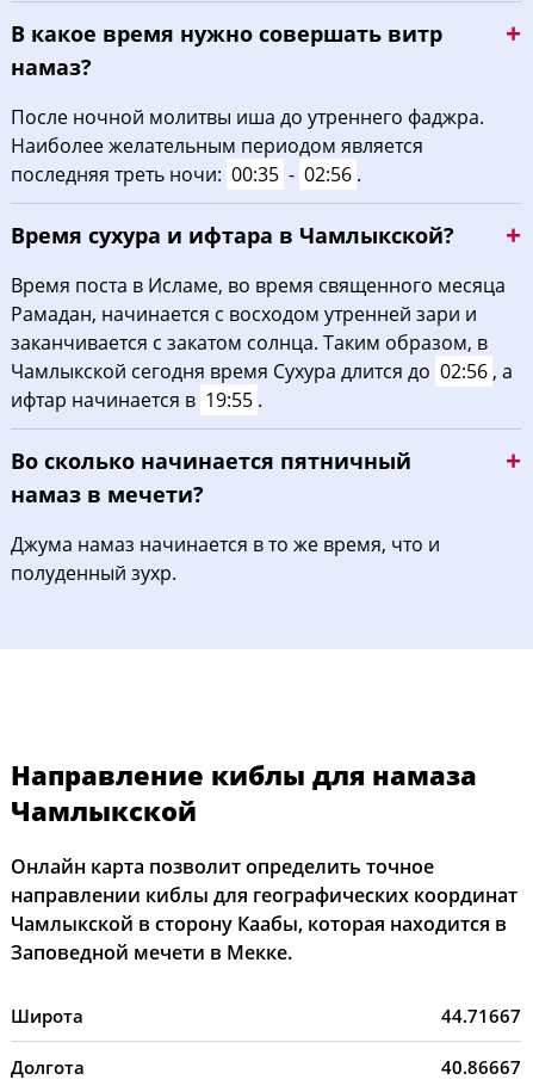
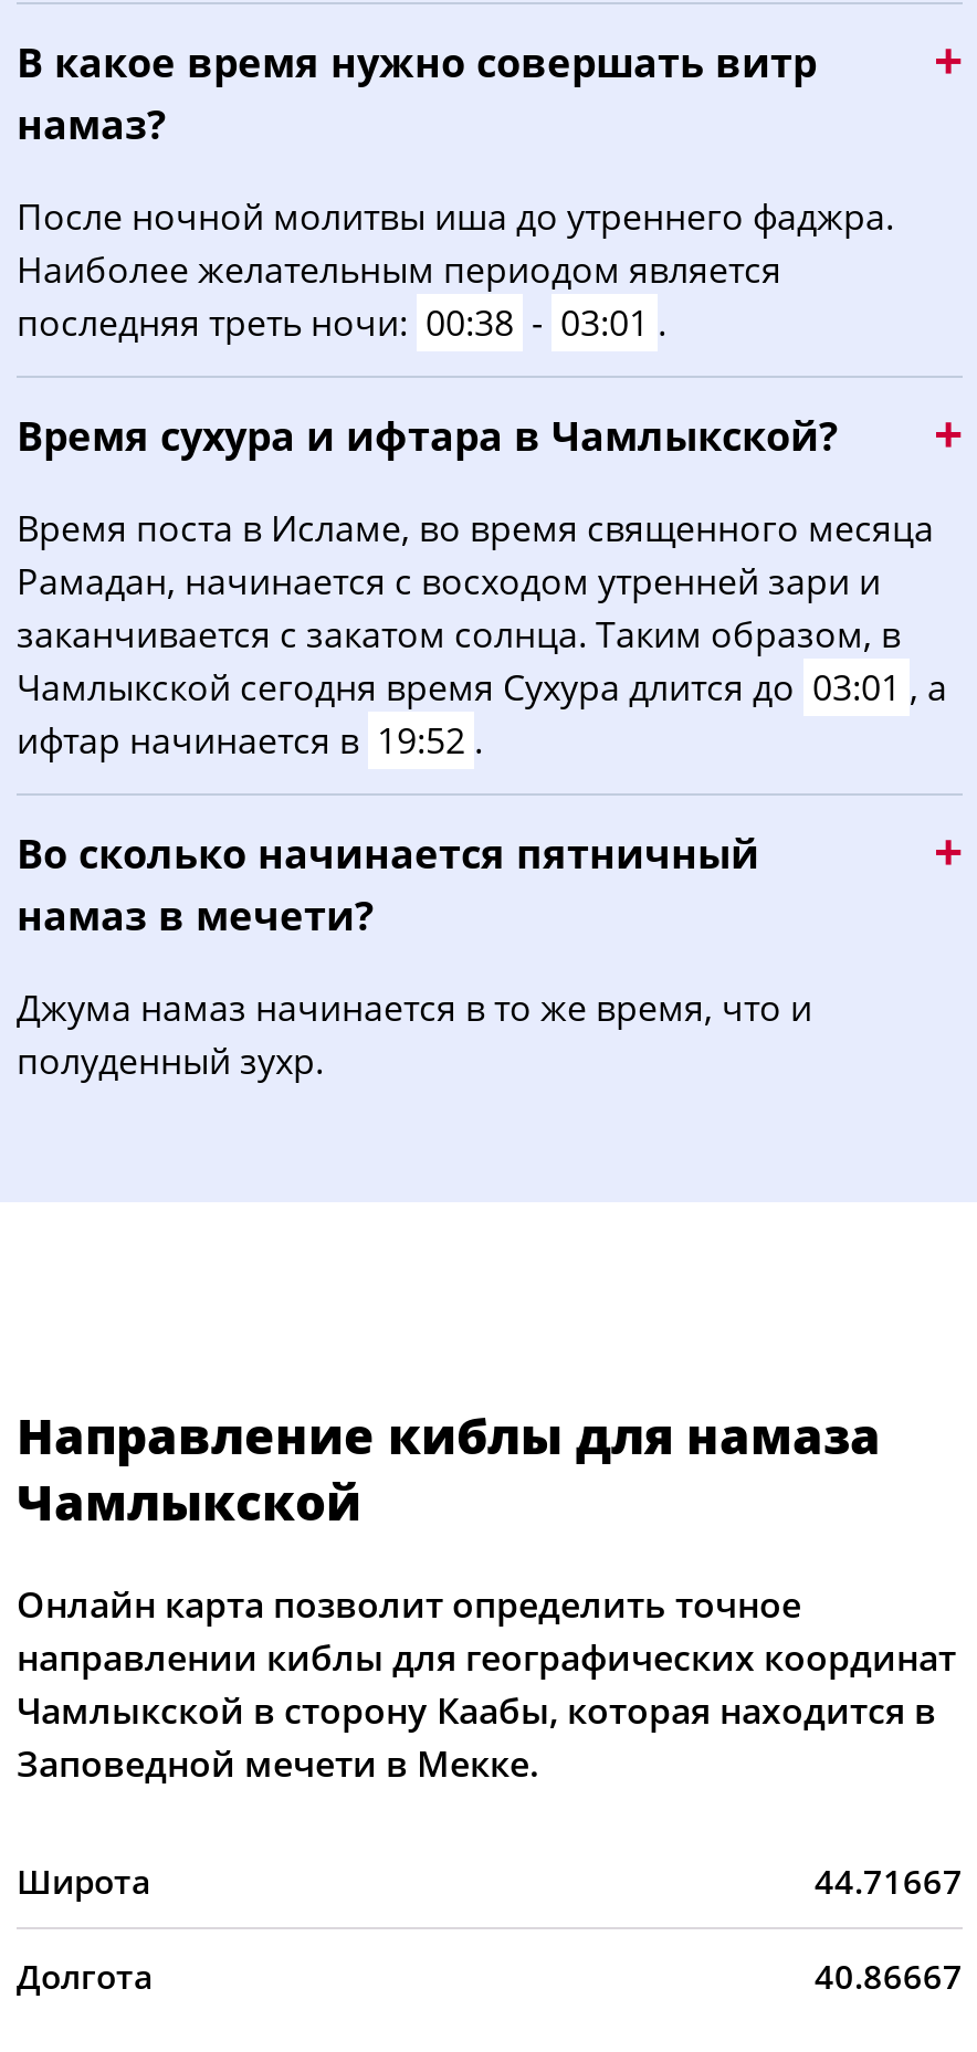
[11,161,361,187] последняя треть ночи: 00:35 - 02:56 . -> [17,298,666,347] последняя треть ночи: 00:38 - 03:01 .
[11,358,513,384] Чамлыкской сегодня время Сухура длится до 02:56 , а -> [17,663,947,712] Чамлыкской сегодня время Сухура длится до 03:01 , а
[11,387,262,413] ифтар начинается в 19:55 . -> [17,716,483,765] ифтар начинается в 19:52 .

